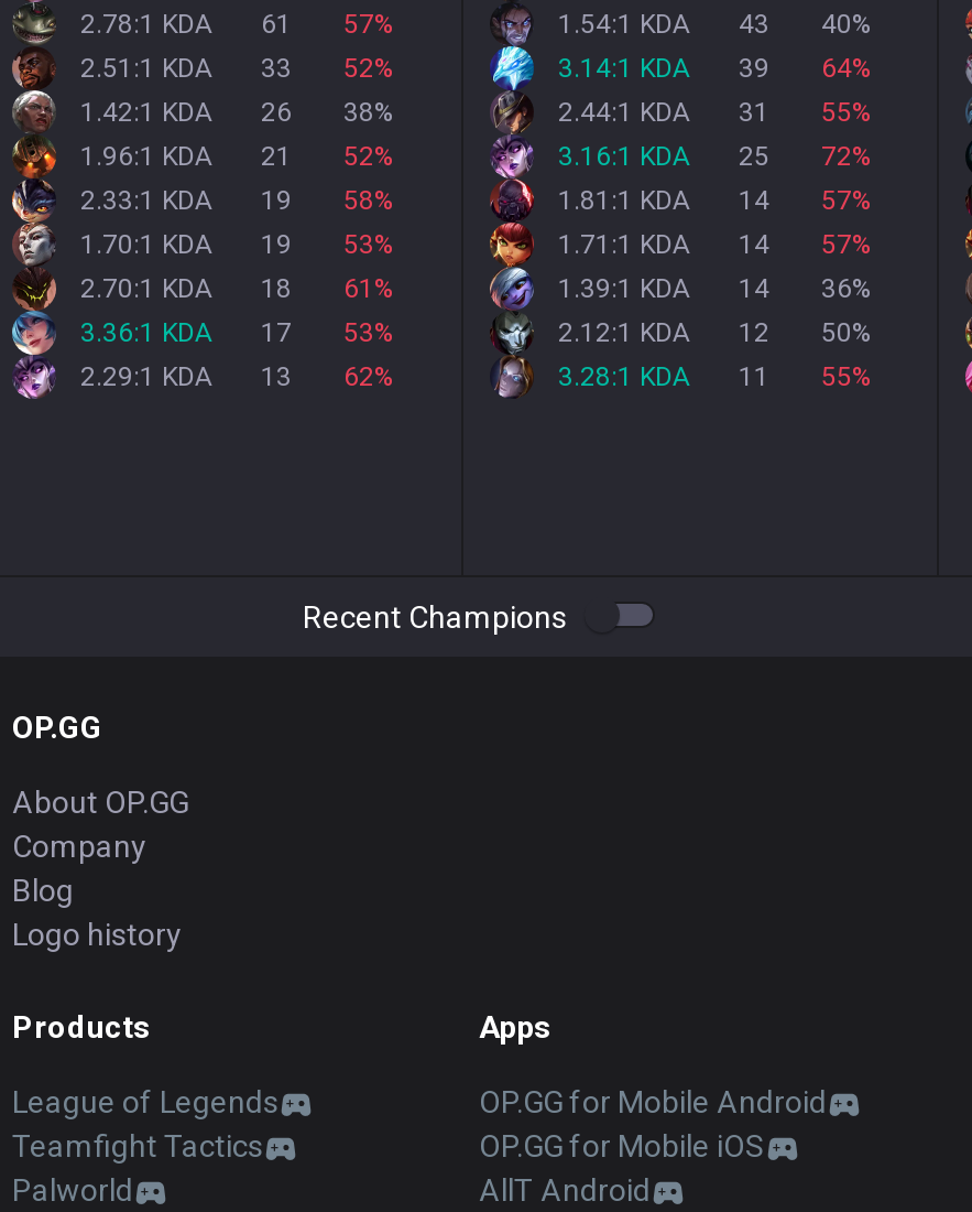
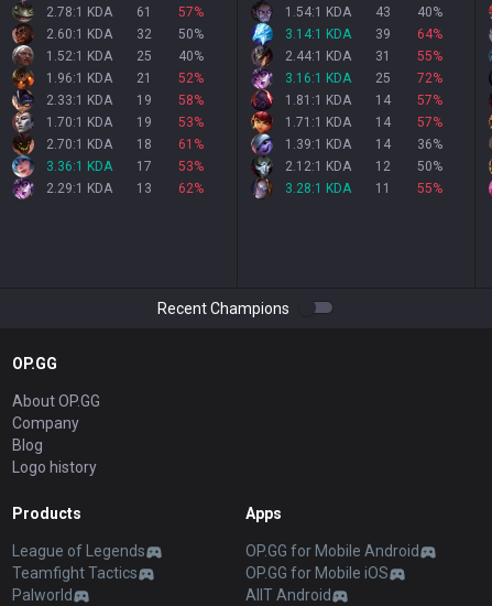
[80,53,212,84] 2.51:1 KDA -> [46,26,112,42] 2.60:1 KDA
[261,53,292,84] 33 -> [136,26,152,42] 32
[343,53,394,84] 52% -> [178,26,203,42] 50%
[80,97,212,128] 1.42:1 KDA -> [46,48,112,64] 1.52:1 KDA
[261,97,292,128] 26 -> [136,48,152,64] 25
[343,97,394,128] 38% -> [178,48,203,64] 40%

